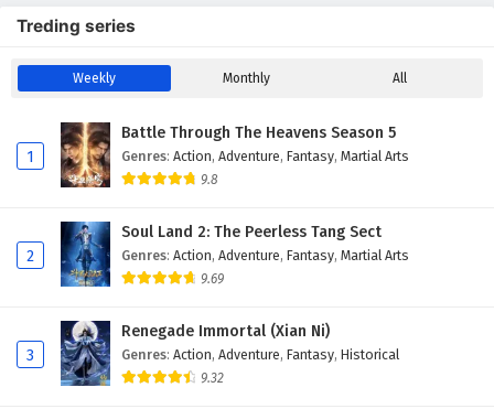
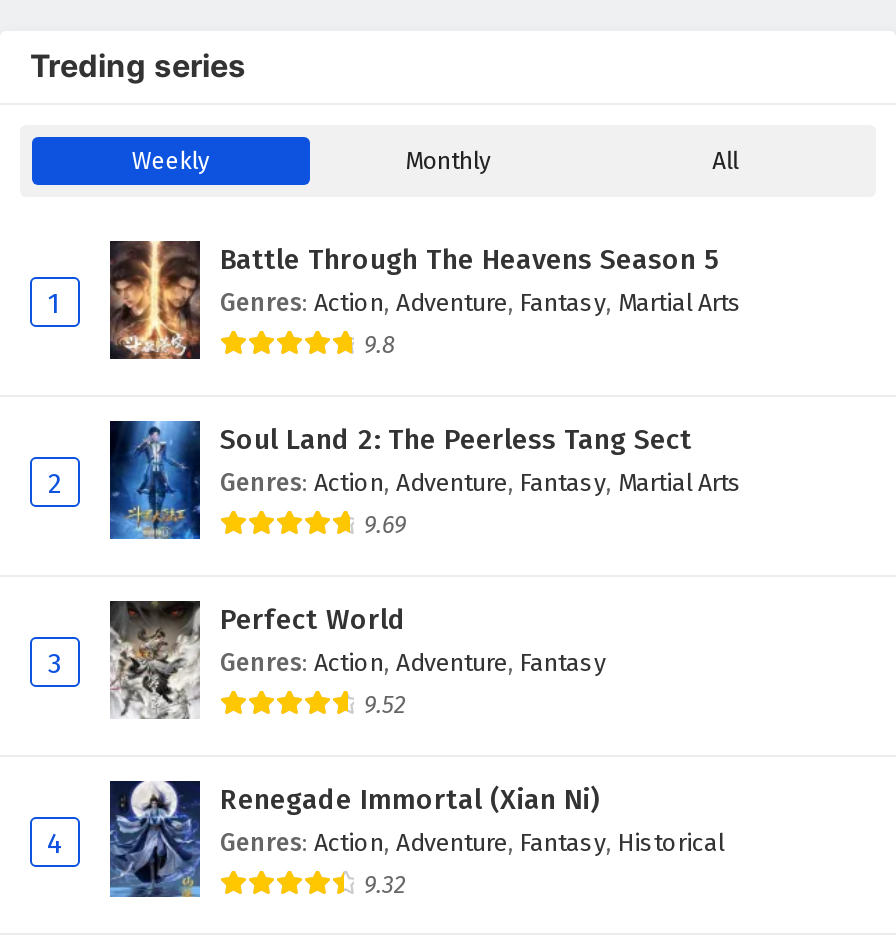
none -> [110,599,606,719] [image] | Perfect World | Genres: Action, Adventure, Fantasy | 9.52
none -> [47,826,63,860] 4

